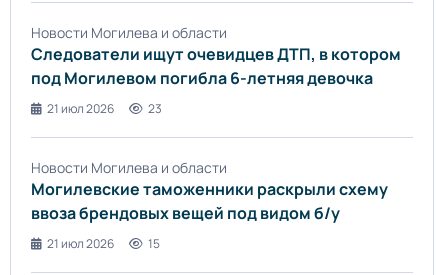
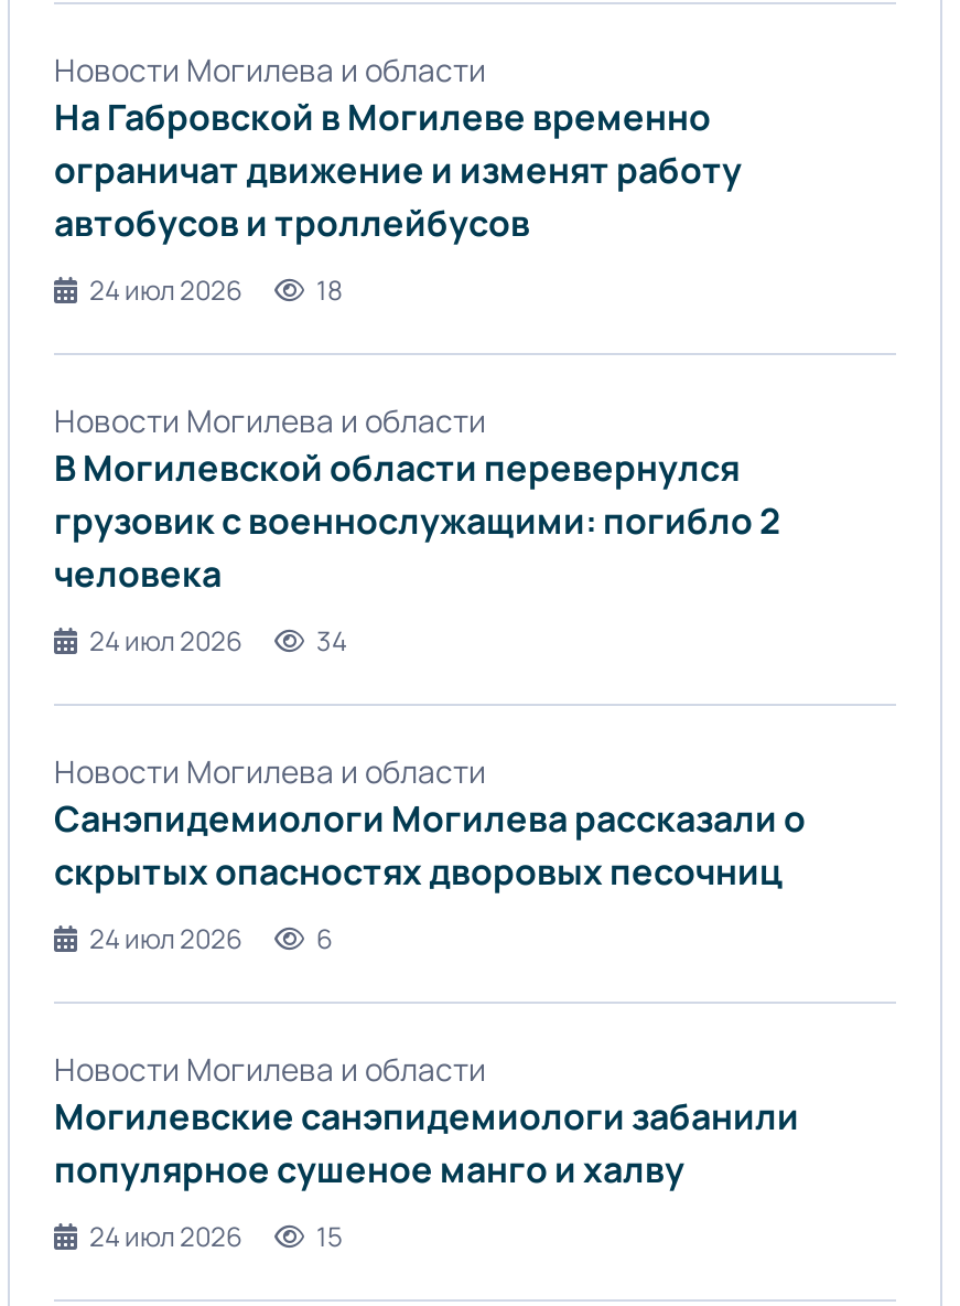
[31,43,401,89] Следователи ищут очевидцев ДТП, в котором | под Могилевом погибла 6-летняя девочка -> [54,93,742,248] На Габровской в Могилеве временно | ограничат движение и изменят работу | автобусов и троллейбусов
[47,100,162,117] 21 июл 2026 | 23 -> [89,272,343,309] 24 июл 2026 | 18
[31,178,388,252] Могилевские таможенники раскрыли схему | ввоза брендовых вещей под видом б/у | 21 июл 2026 -> [54,444,806,1256] В Могилевской области перевернулся | грузовик с военнослужащими: погибло 2 | человека | 24 июл 2026 | 34 | Новости Могилева и области | Санэпидемиологи Могилева рассказали о | скрытых опасностях дворовых песочниц | 24 июл 2026 | 6 | Новости Могилева и области | Могилевские санэпидемиологи забанили | популярное сушеное манго и халву | 24 июл 2026

